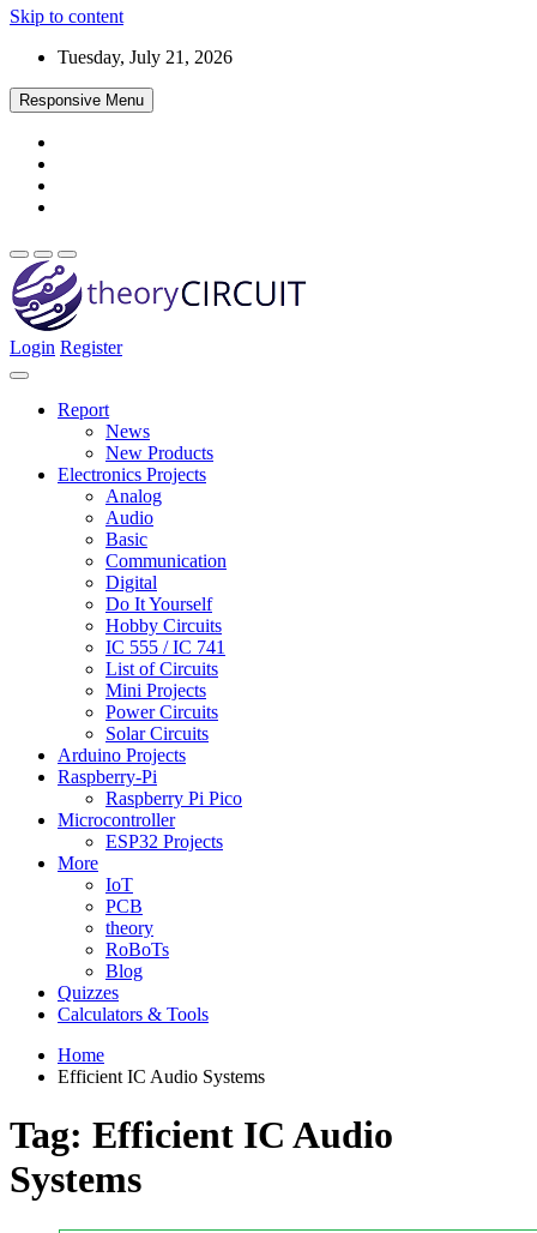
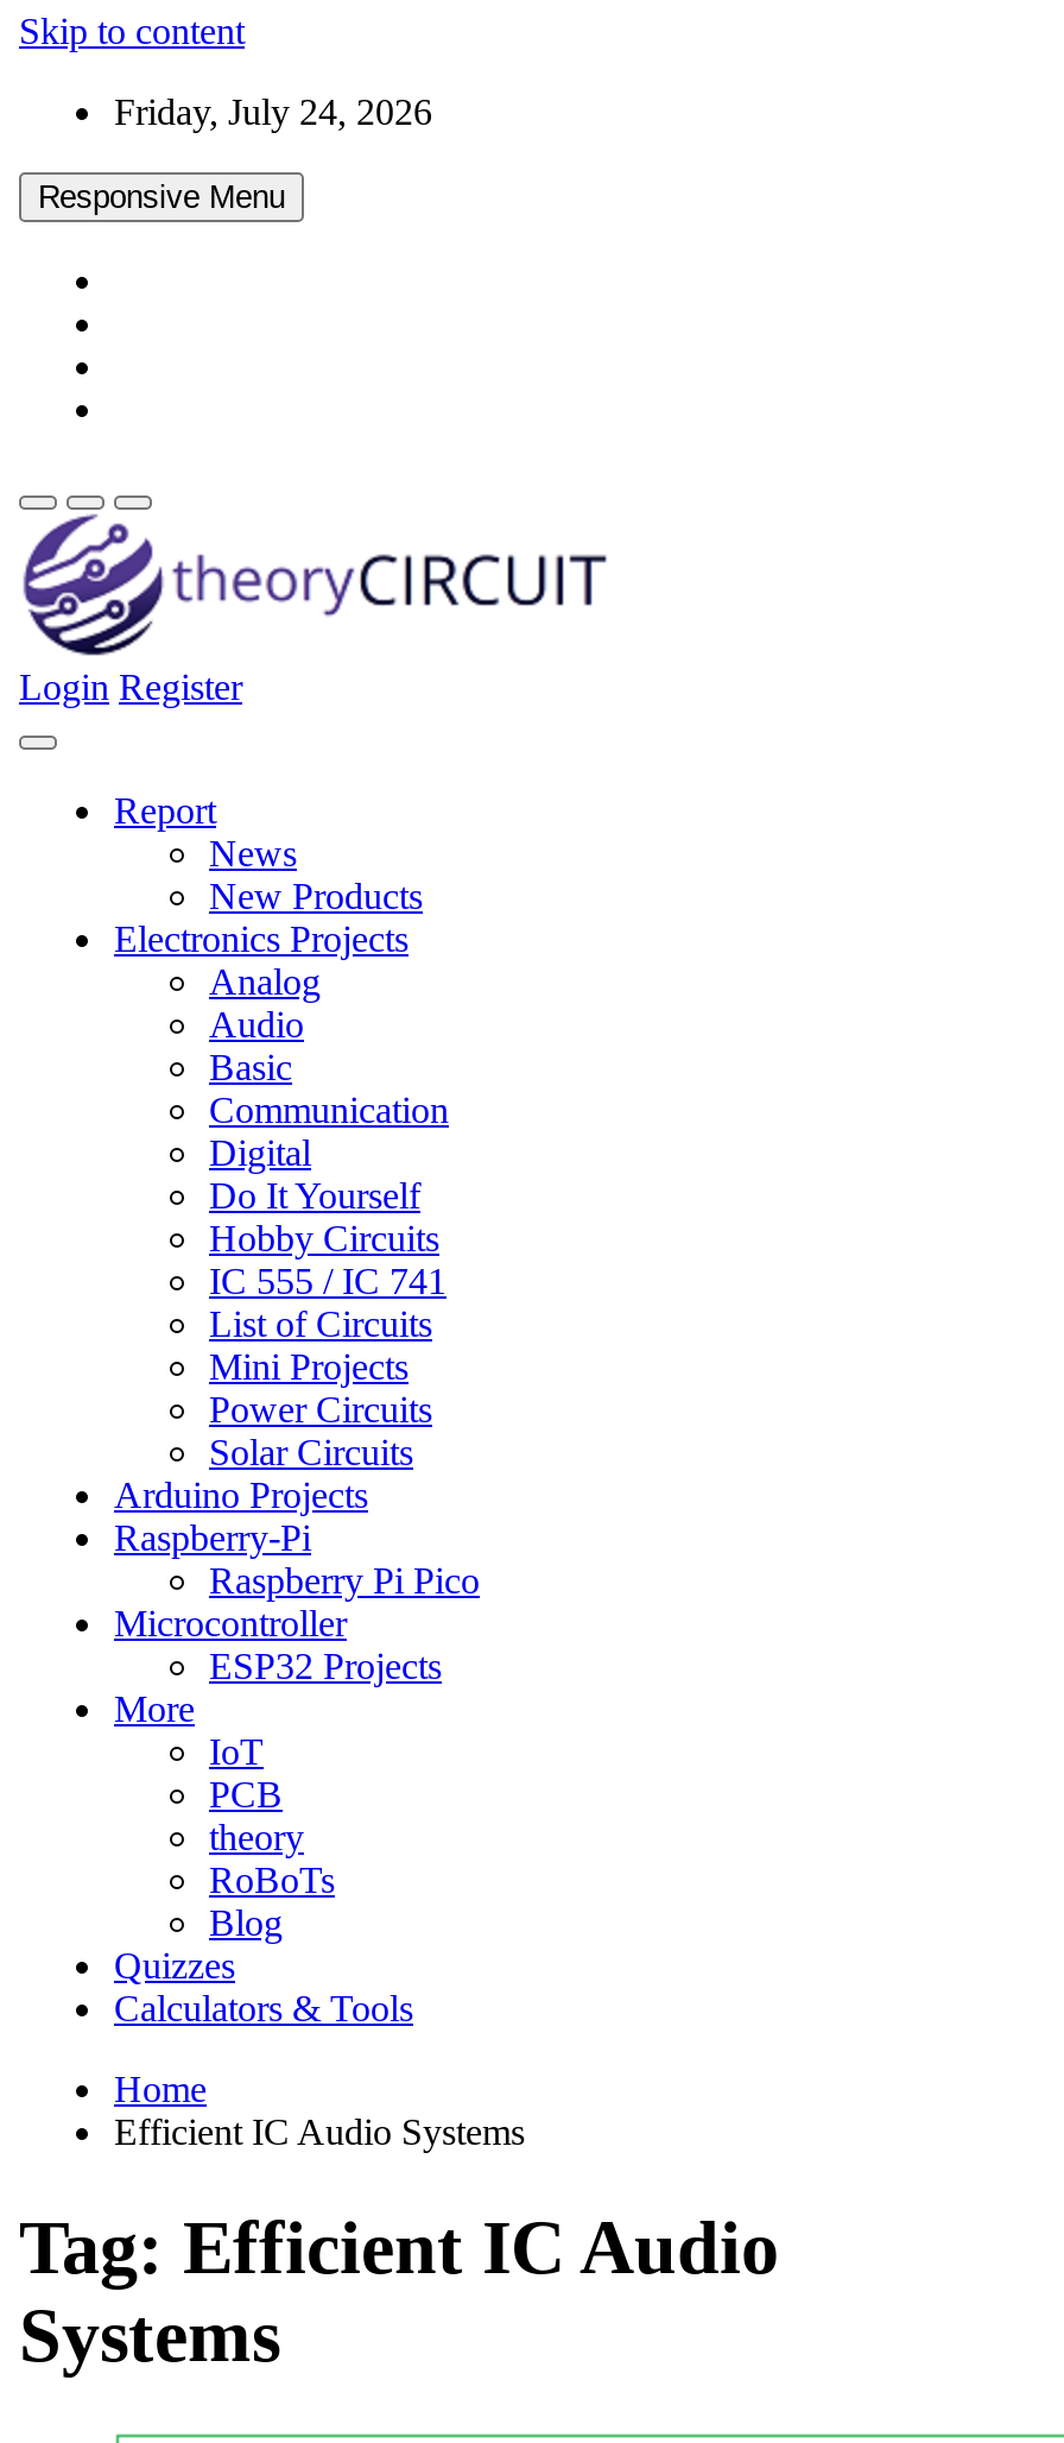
[58,47,233,67] Tuesday, July 21, 2026 -> [114,91,432,132] Friday, July 24, 2026

